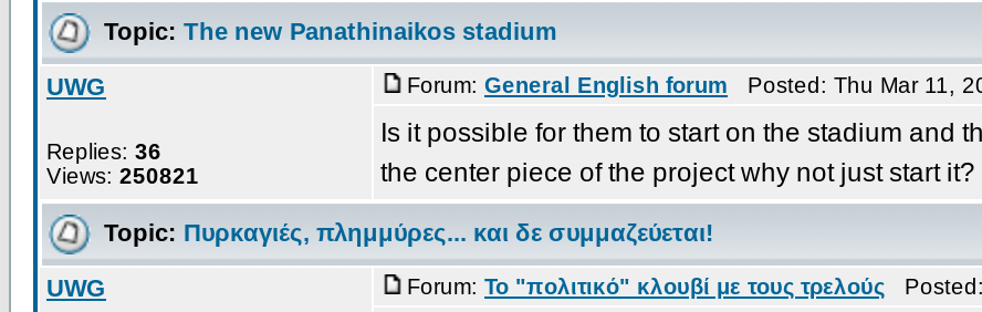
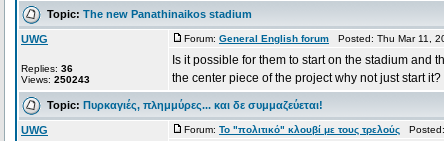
[46,164,199,188] Views: 250821 -> [21,74,90,85] Views: 250243

